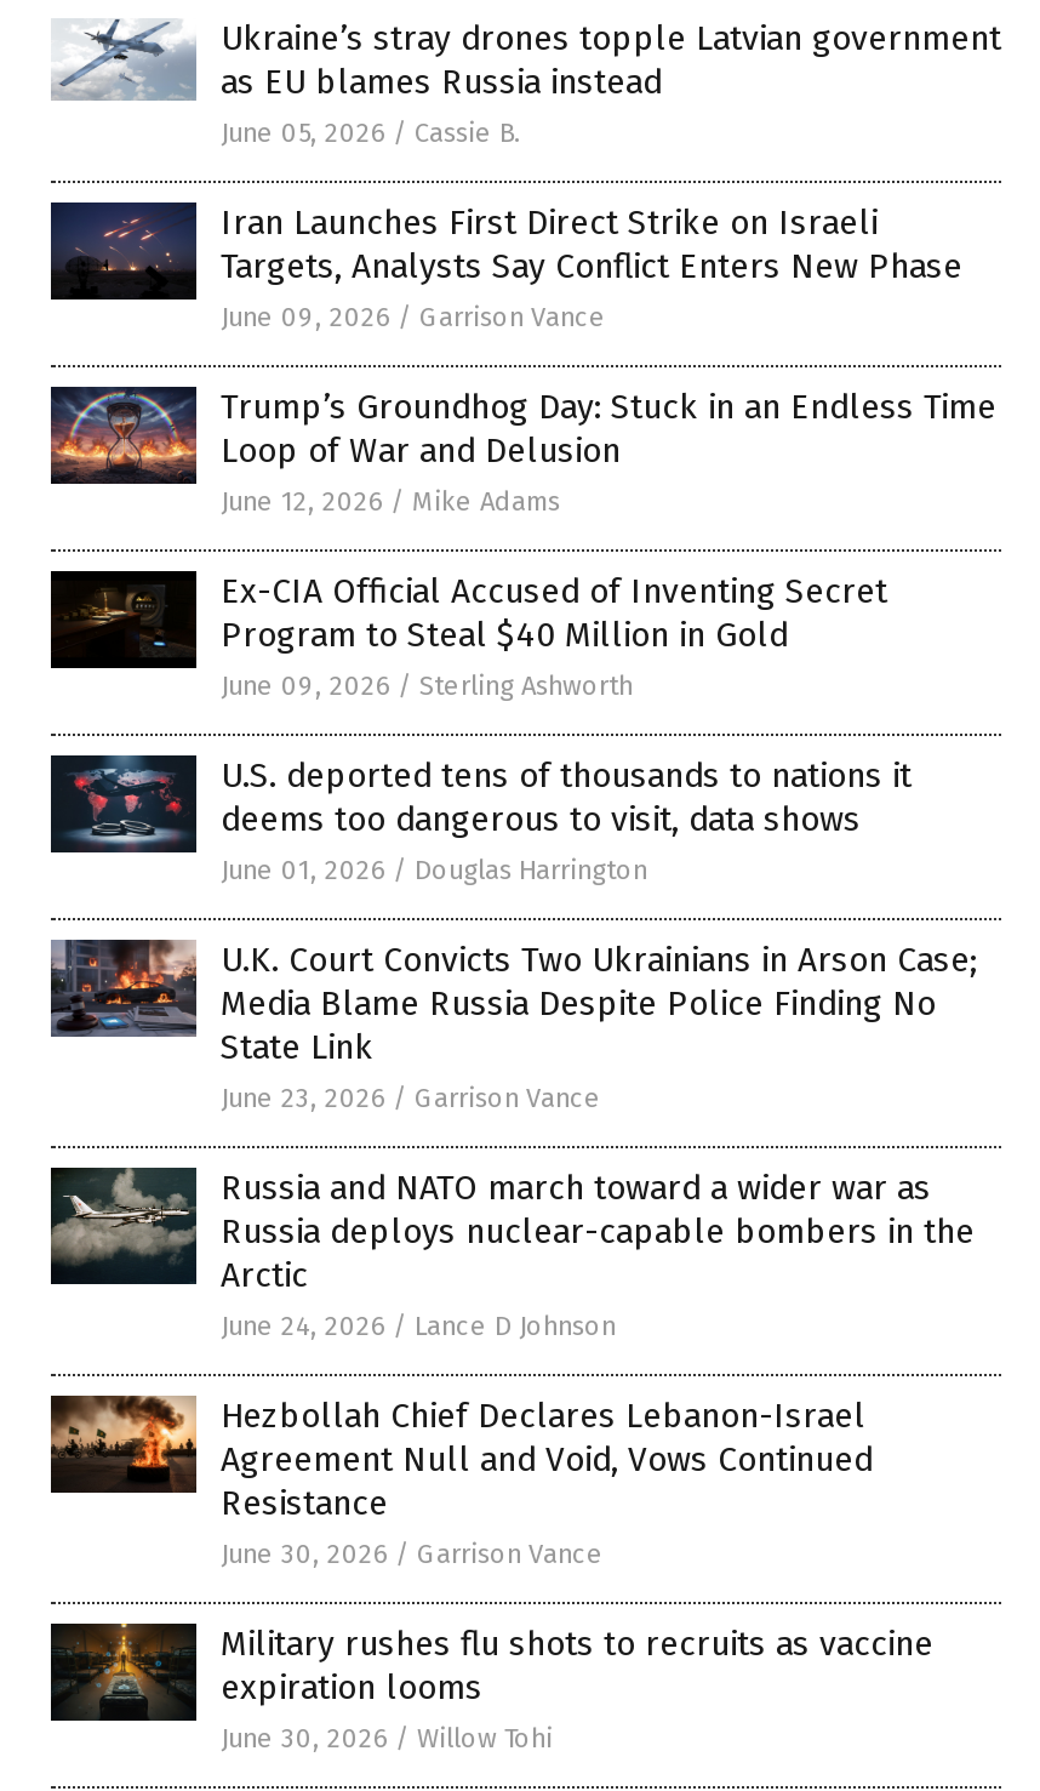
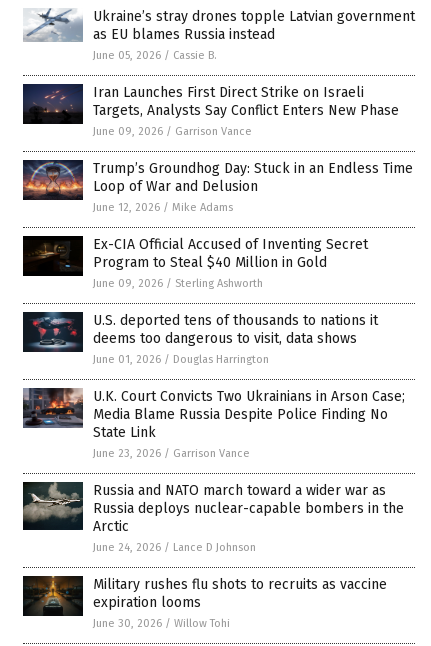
[48,1393,873,1570] [image] | Hezbollah Chief Declares Lebanon-Israel | Agreement Null and Void, Vows Continued | Resistance | June 30, 2026 / Garrison Vance -> none

